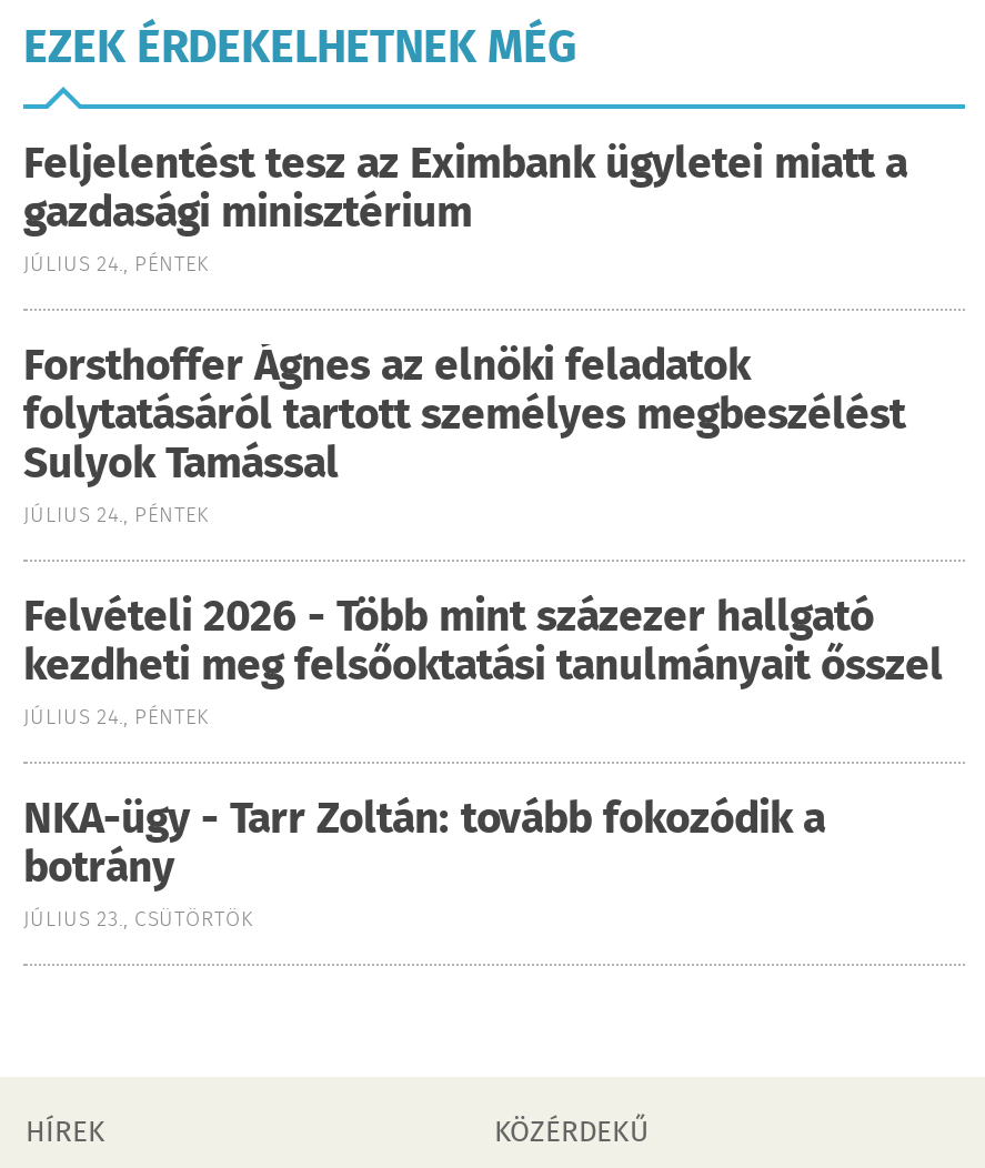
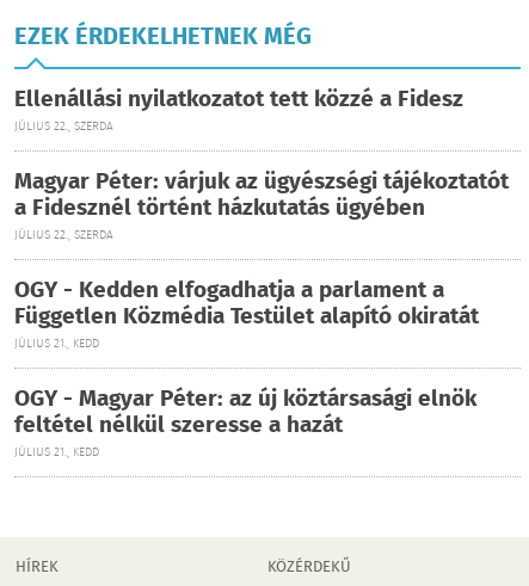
[23,133,907,282] Feljelentést tesz az Eximbank ügyletei miatt a | gazdasági minisztérium | JÚLIUS 24., PÉNTEK -> [14,82,463,136] Ellenállási nyilatkozatot tett közzé a Fidesz | JÚLIUS 22., SZERDA
[23,335,905,533] Forsthoffer Ágnes az elnöki feladatok | folytatásáról tartott személyes megbeszélést | Sulyok Tamással | JÚLIUS 24., PÉNTEK -> [14,165,509,245] Magyar Péter: várjuk az ügyészségi tájékoztatót | a Fidesznél történt házkutatás ügyében | JÚLIUS 22., SZERDA
[23,586,943,735] Felvételi 2026 - Több mint százezer hallgató | kezdheti meg felsőoktatási tanulmányait ősszel | JÚLIUS 24., PÉNTEK -> [14,273,479,353] OGY - Kedden elfogadhatja a parlament a | Független Közmédia Testület alapító okiratát | JÚLIUS 21., KEDD
[23,788,825,937] NKA-ügy - Tarr Zoltán: tovább fokozódik a | botrány | JÚLIUS 23., CSÜTÖRTÖK -> [14,382,476,462] OGY - Magyar Péter: az új köztársasági elnök | feltétel nélkül szeresse a hazát | JÚLIUS 21., KEDD

